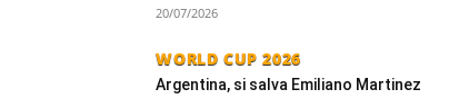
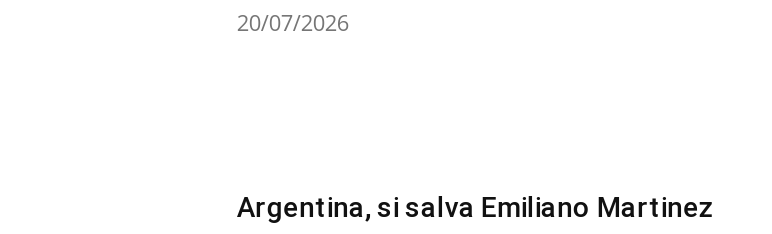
[156,47,301,69] WORLD CUP 2026 -> none

